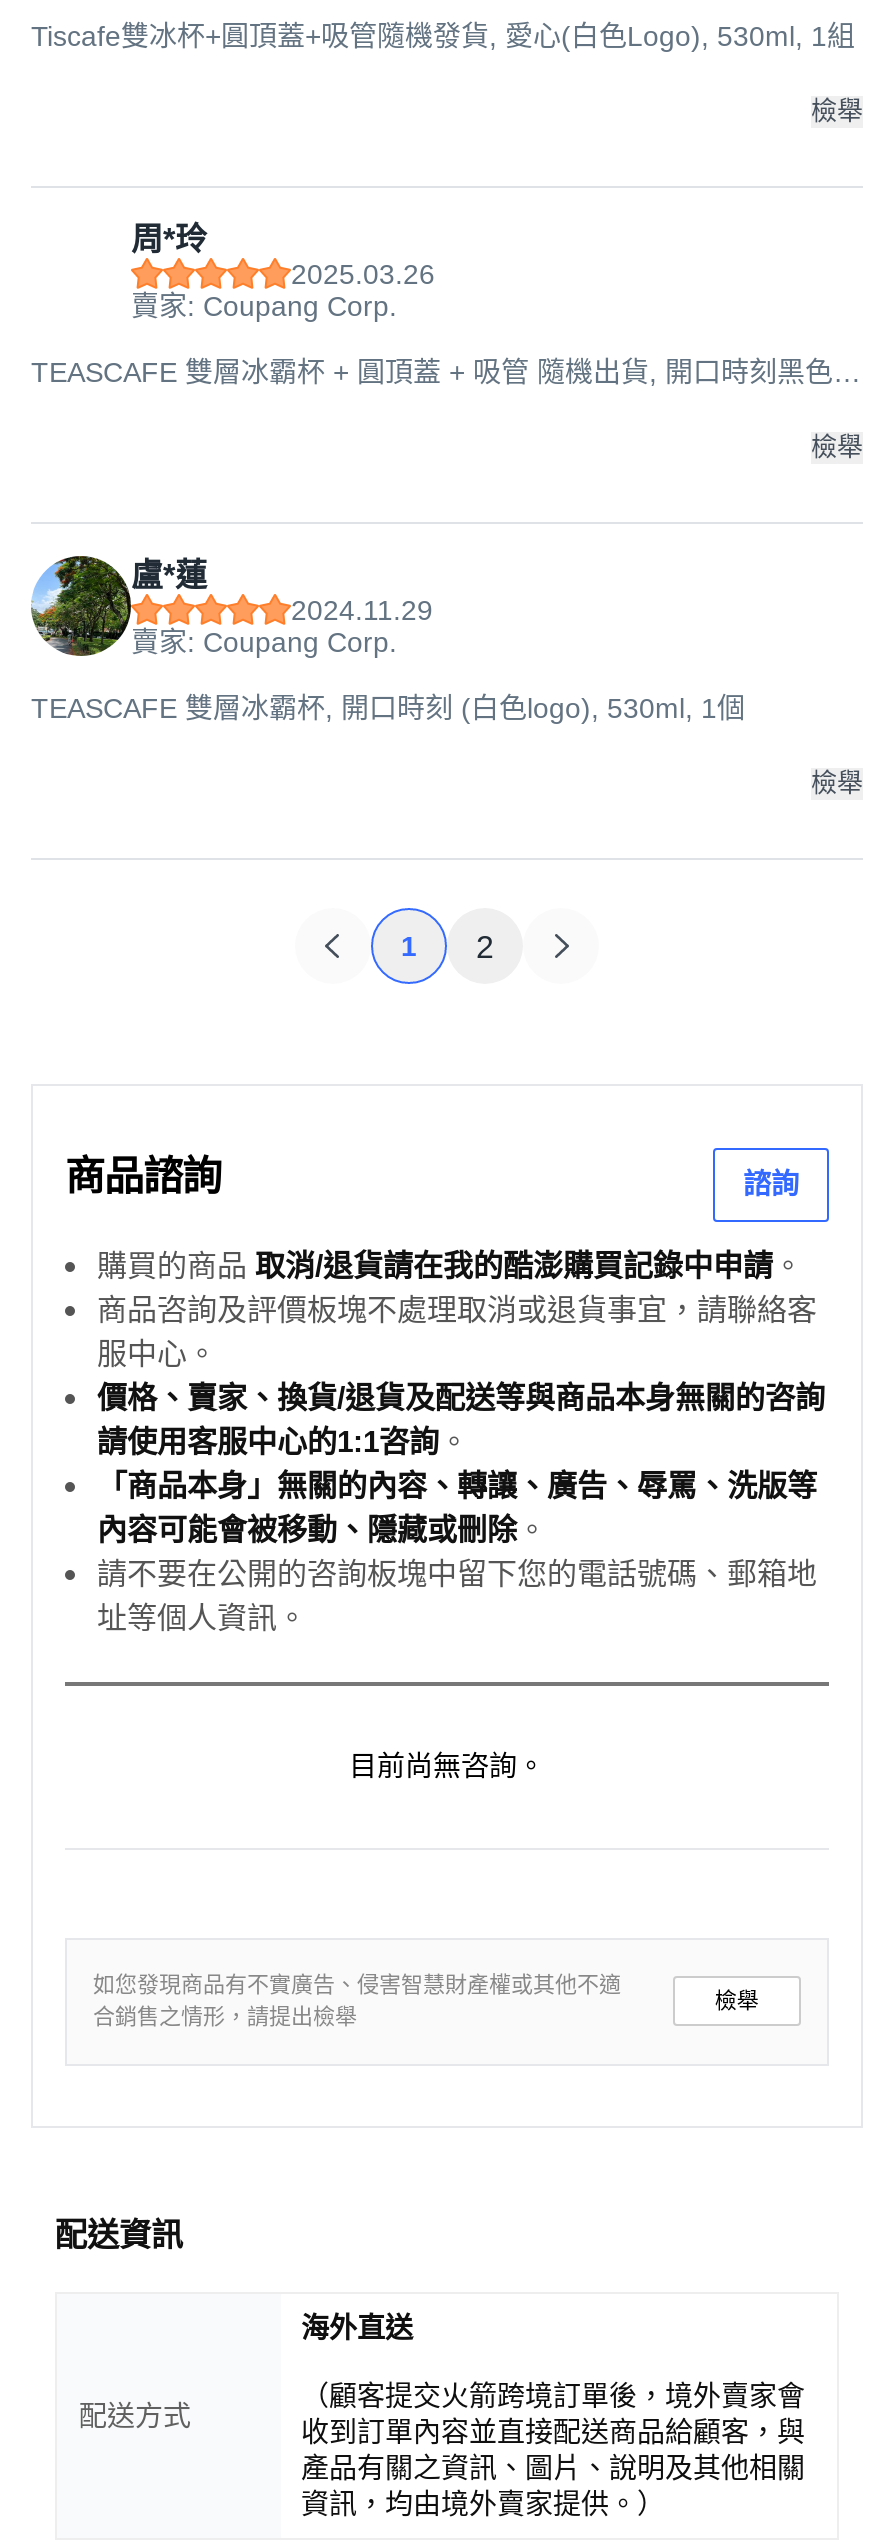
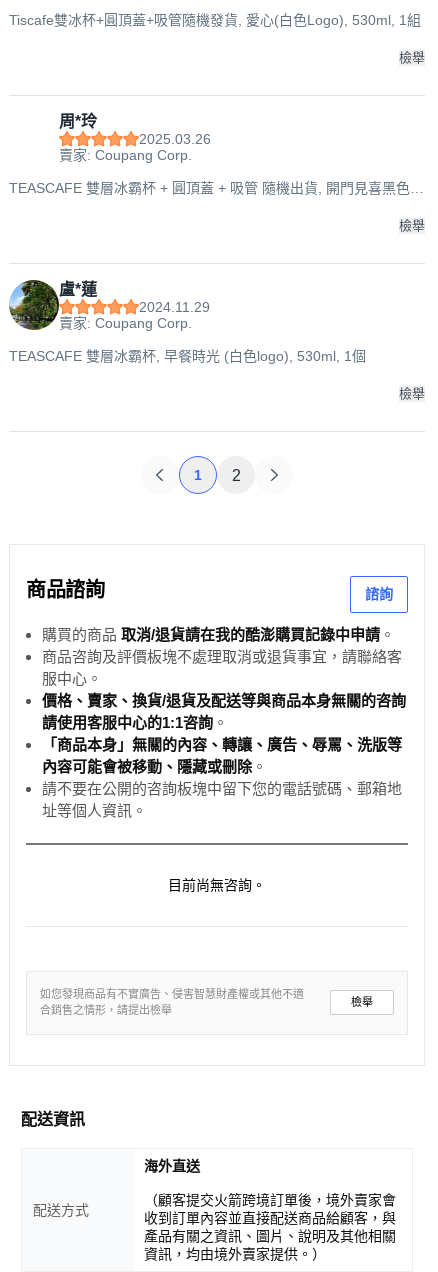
[31,356,833,388] TEASCAFE 雙層冰霸杯 + 圓頂蓋 + 吸管 隨機出貨, 開口時刻黑色 -> [9,180,410,196] TEASCAFE 雙層冰霸杯 + 圓頂蓋 + 吸管 隨機出貨, 開門見喜黑色
[31,692,745,724] TEASCAFE 雙層冰霸杯, 開口時刻 (白色logo), 530ml, 1個 -> [9,348,366,364] TEASCAFE 雙層冰霸杯, 早餐時光 (白色logo), 530ml, 1個

